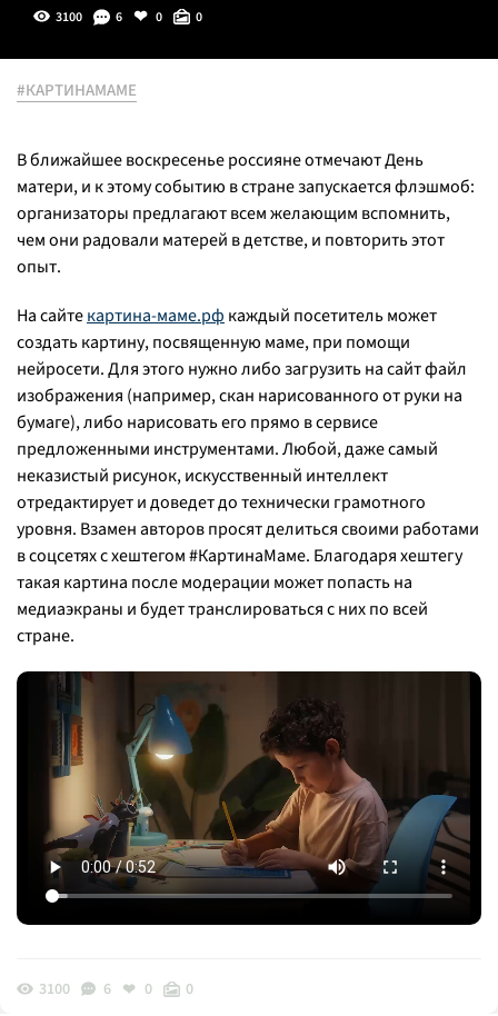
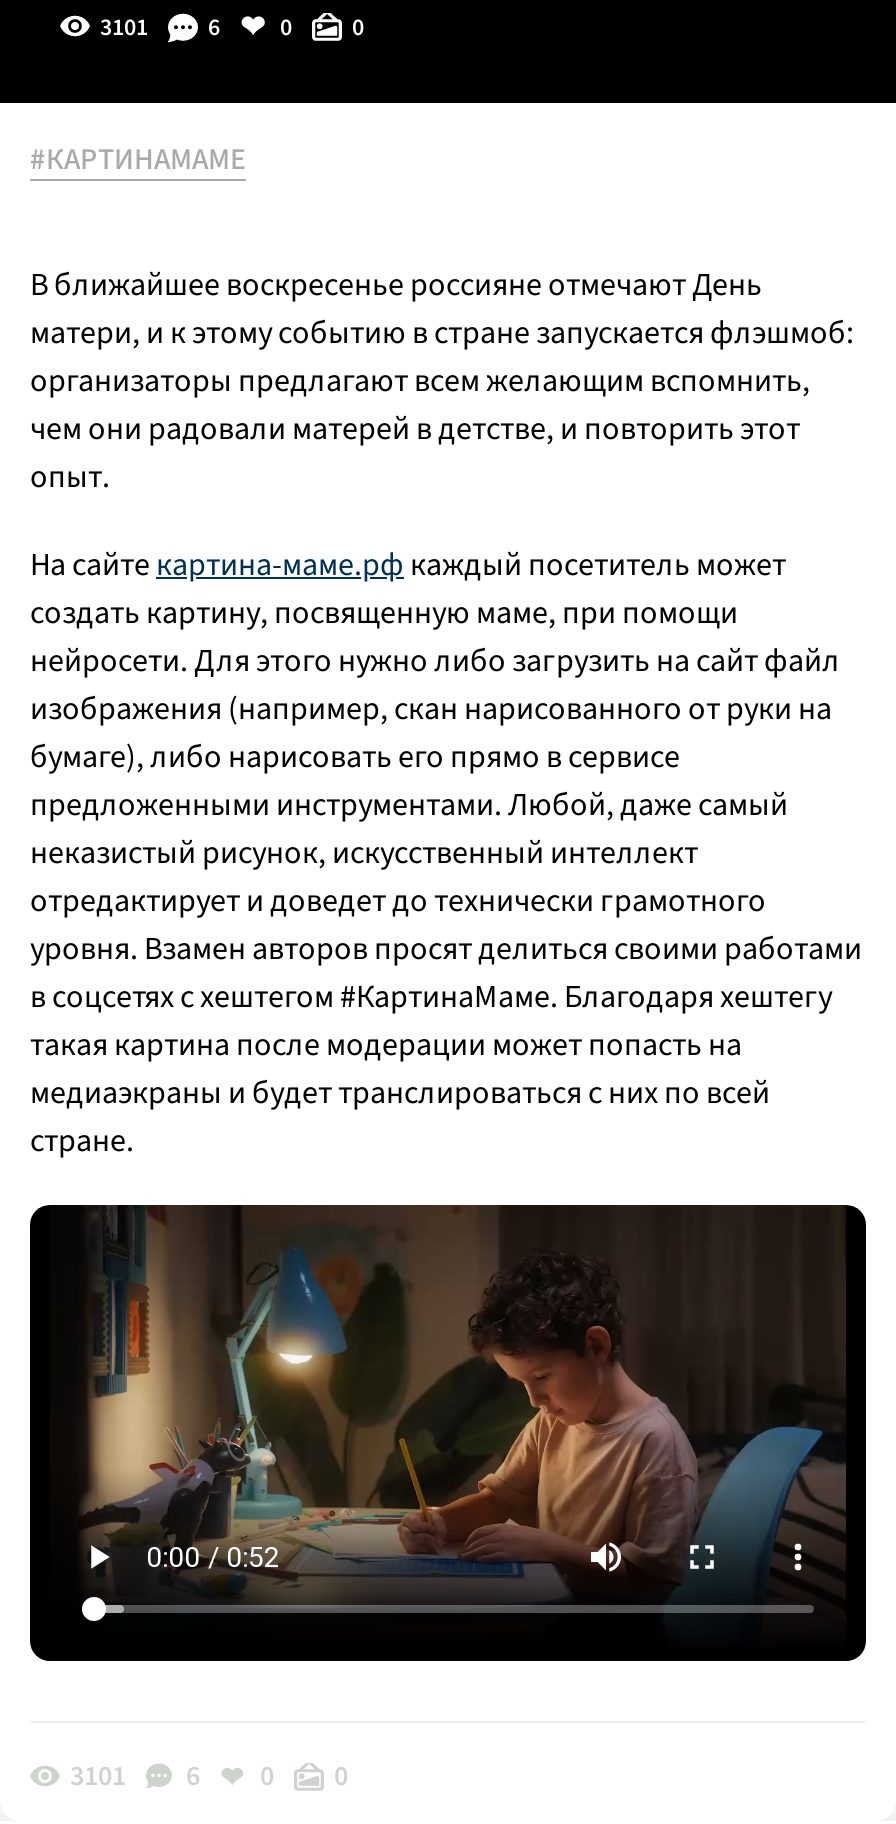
[56,8,202,27] 3100 6 0 0 -> [100,11,364,45] 3101 6 0 0
[39,978,193,1000] 3100 6 0 0 -> [70,1757,348,1797] 3101 6 0 0

